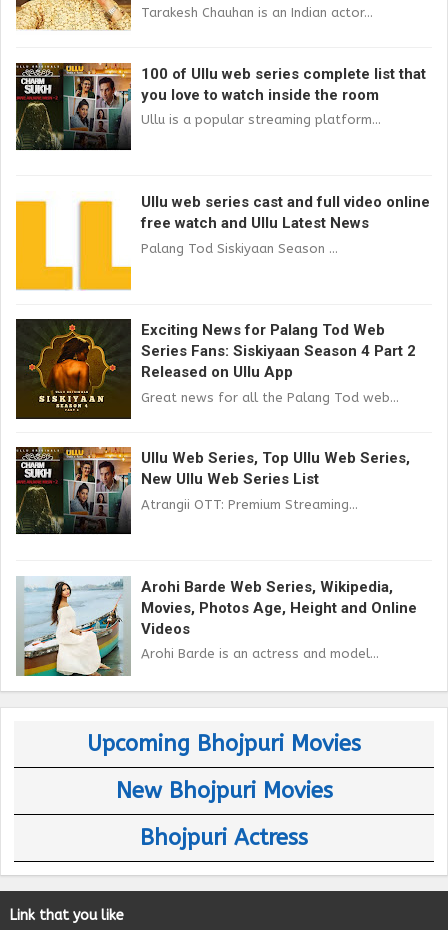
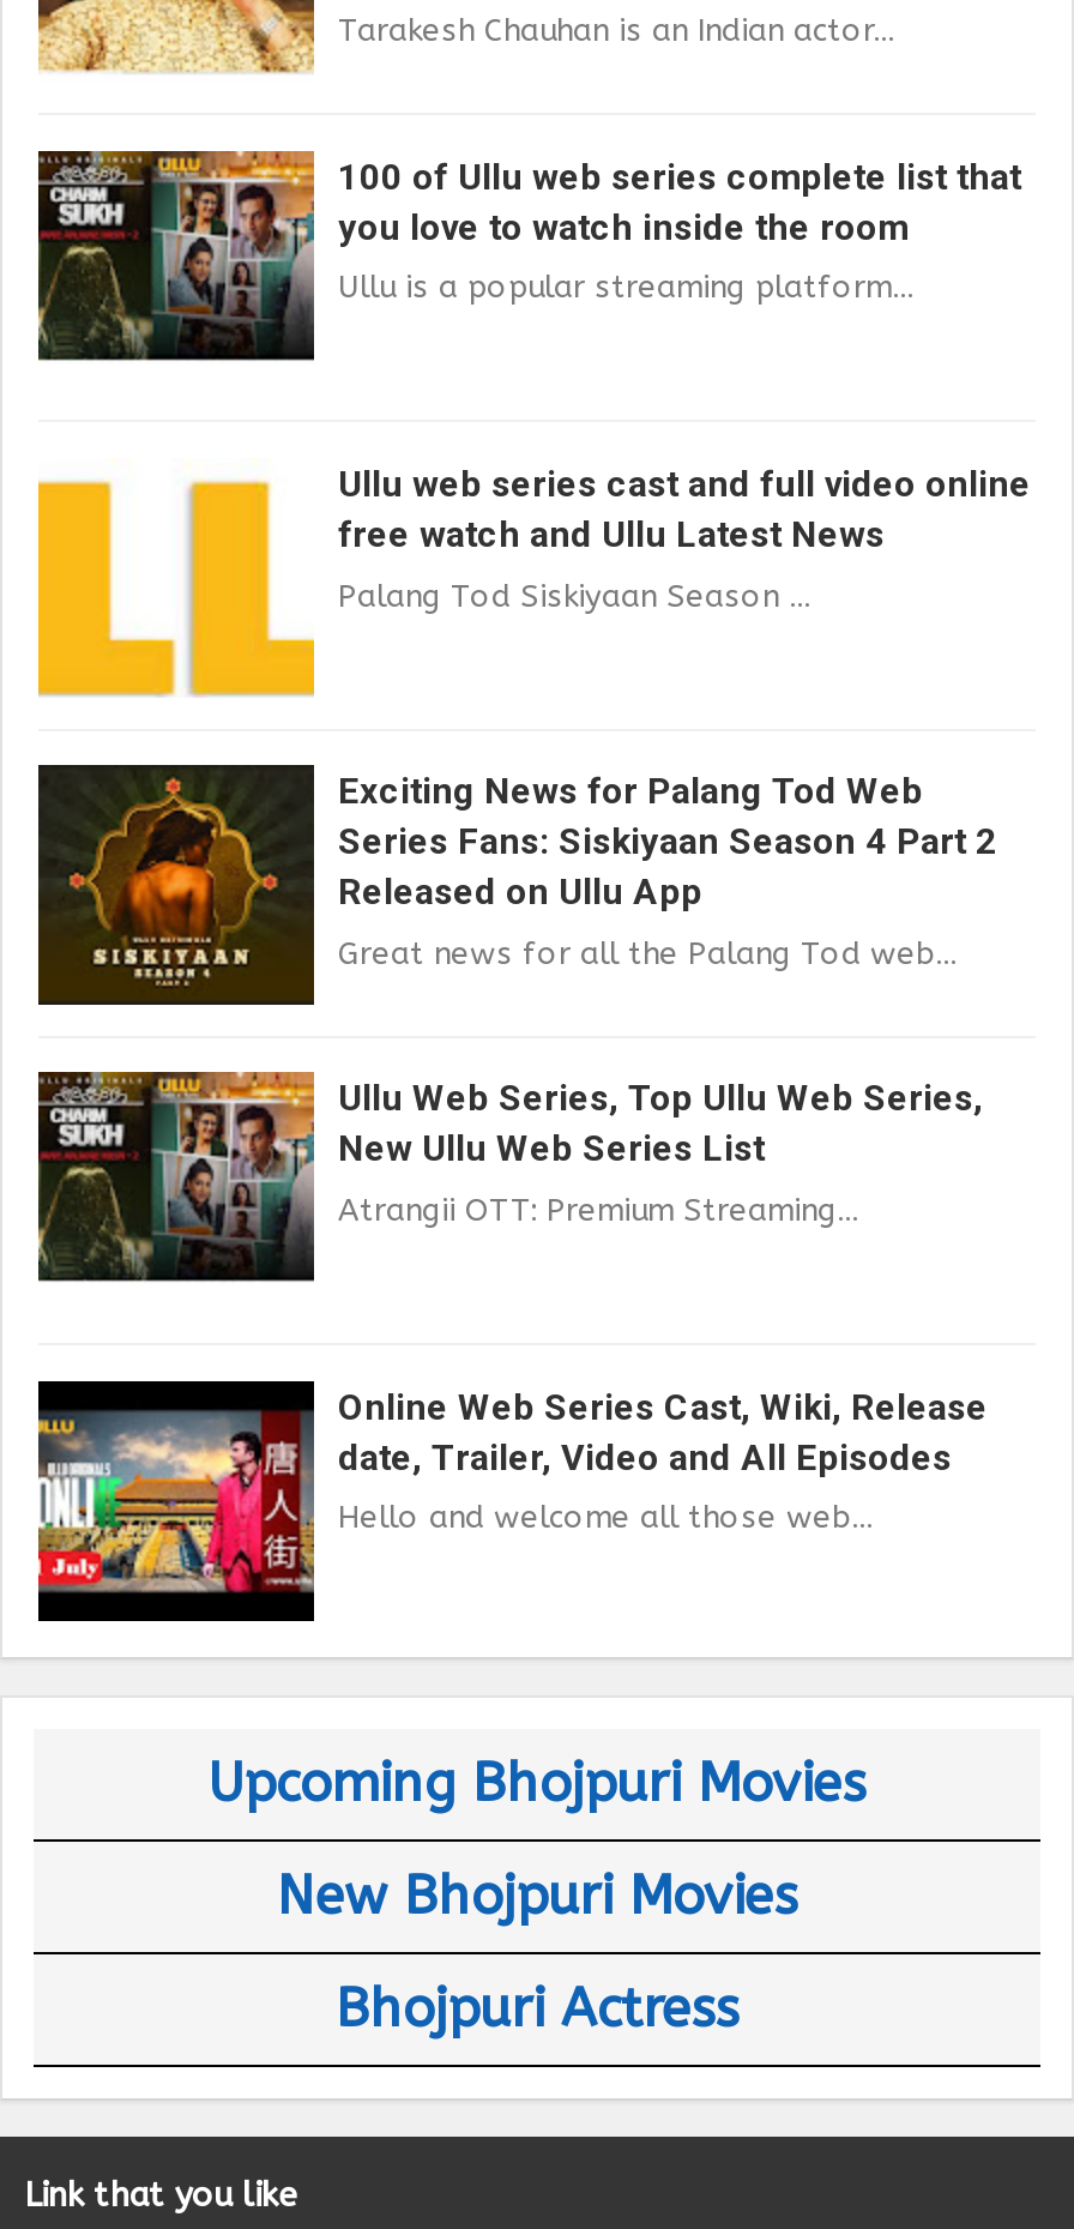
[16,576,417,677] [image] | Arohi Barde Web Series, Wikipedia, | Movies, Photos Age, Height and Online | Videos -> [36,1379,988,1623] [image] | Online Web Series Cast, Wiki, Release | date, Trailer, Video and All Episodes
[141,646,379,661] Arohi Barde is an actress and model... -> [338,1499,873,1535] Hello and welcome all those web...

